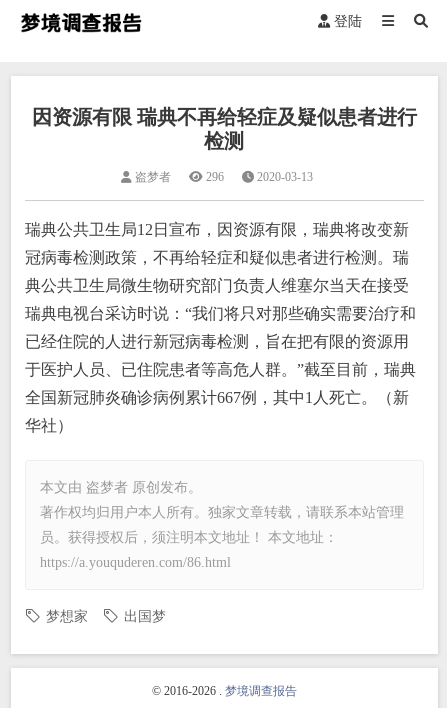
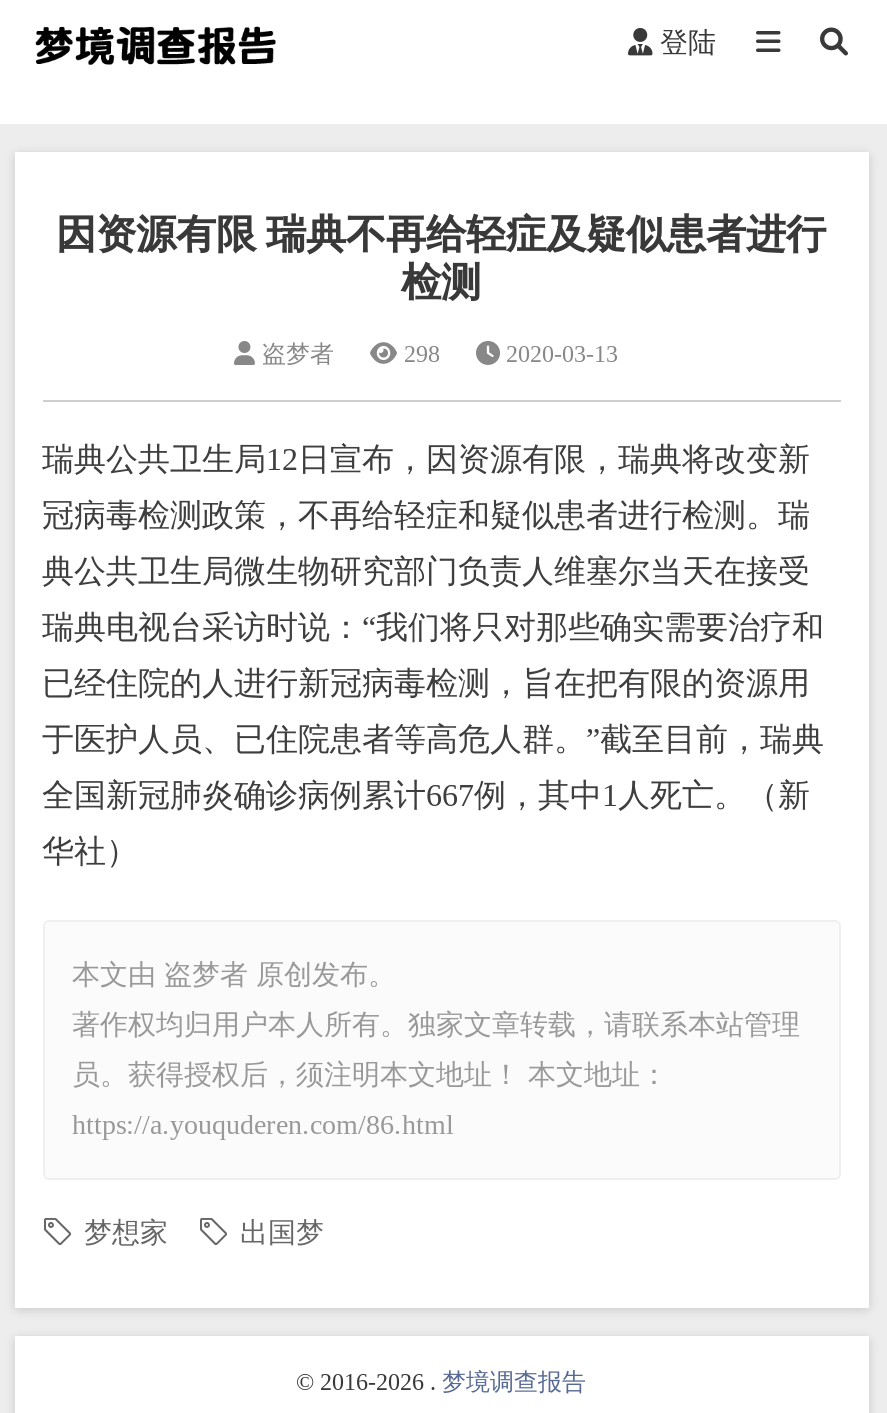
[202,170,223,184] 296 -> [398,340,440,368] 298

